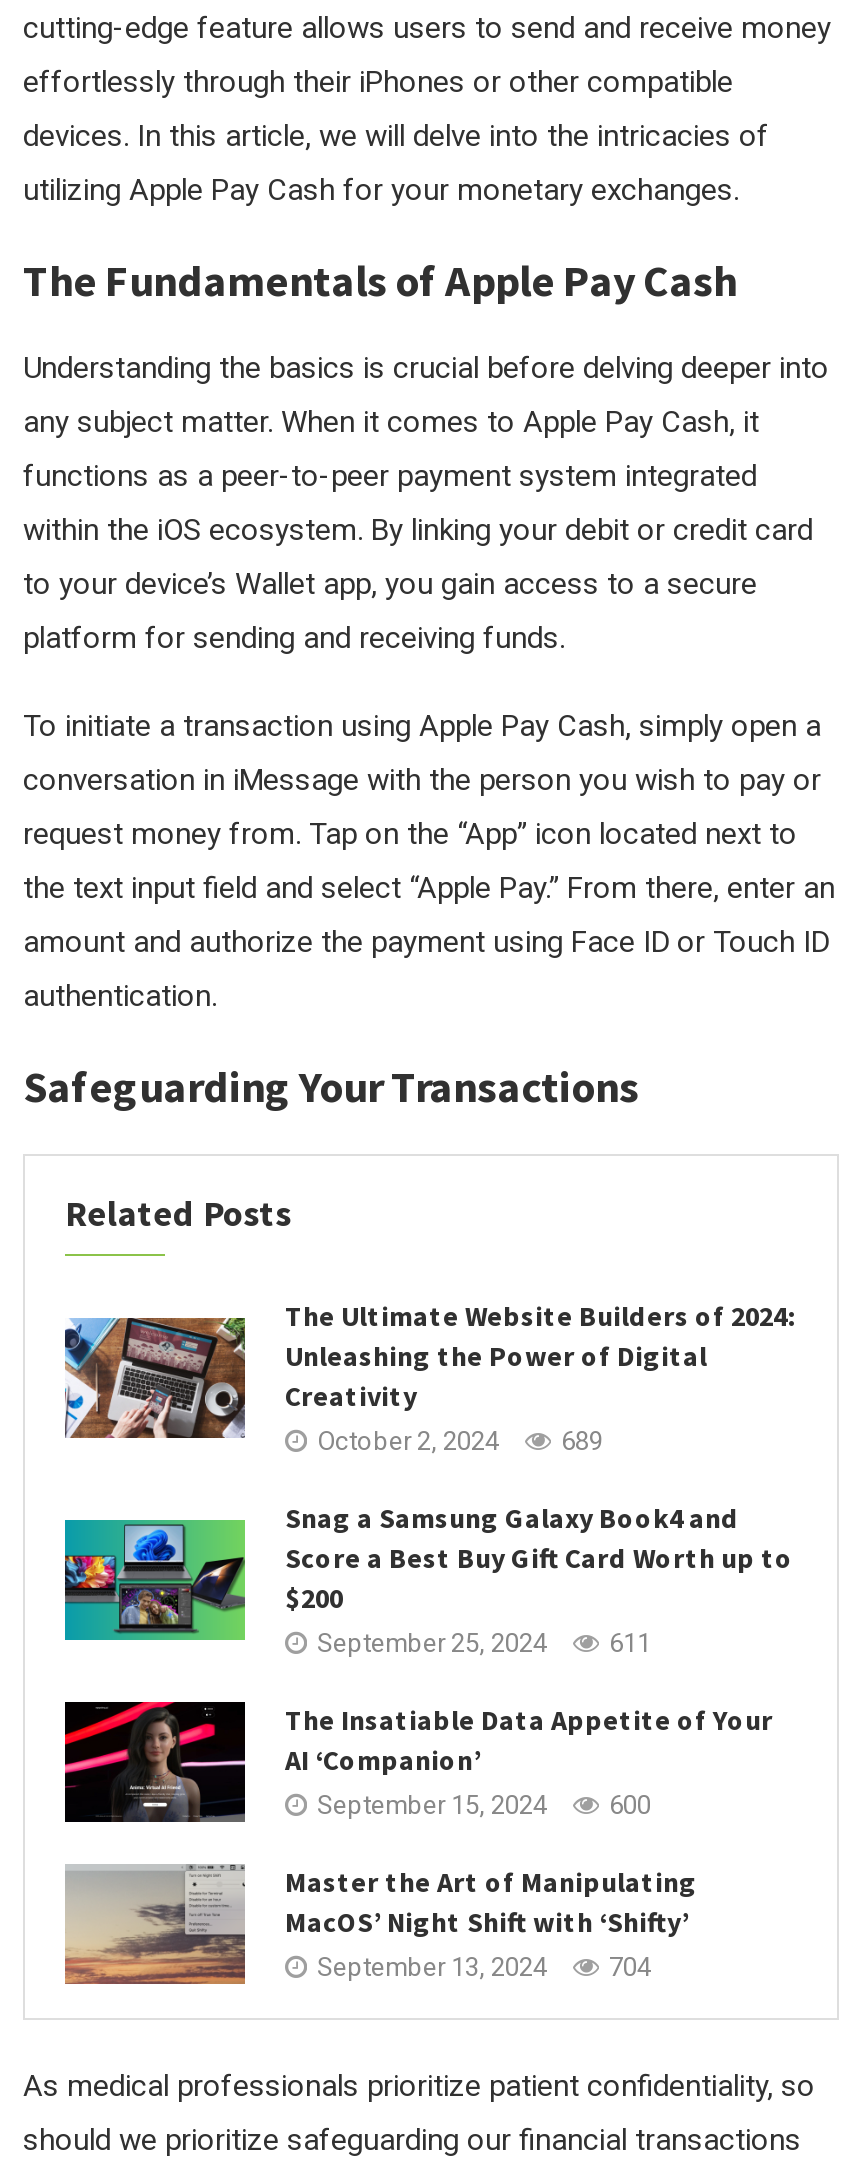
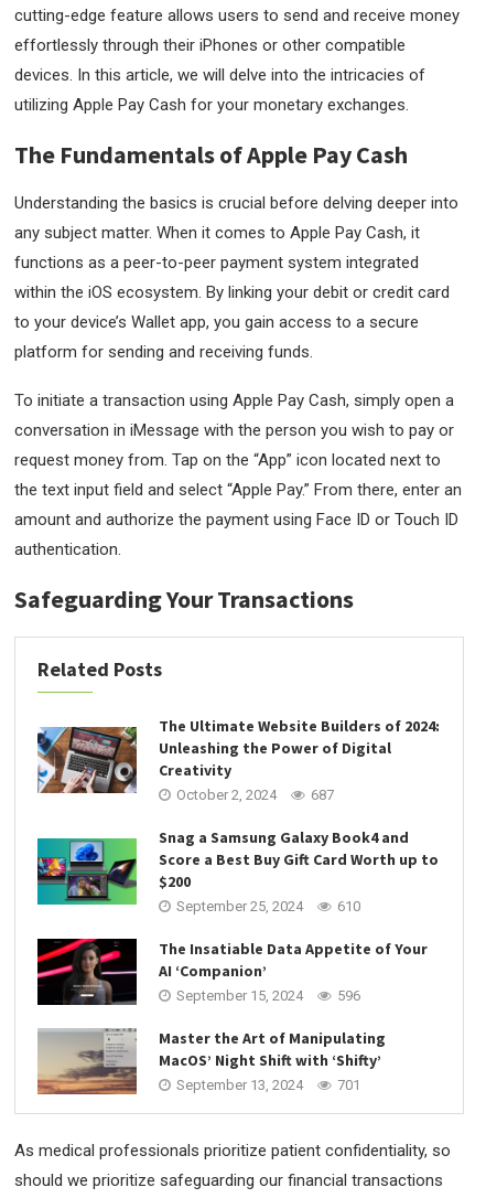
[561,1426,603,1456] 689 -> [311,787,334,803] 687
[609,1628,651,1658] 611 -> [337,898,360,914] 610
[609,1790,651,1820] 600 -> [337,987,360,1004] 596
[609,1952,651,1982] 704 -> [337,1077,360,1093] 701

